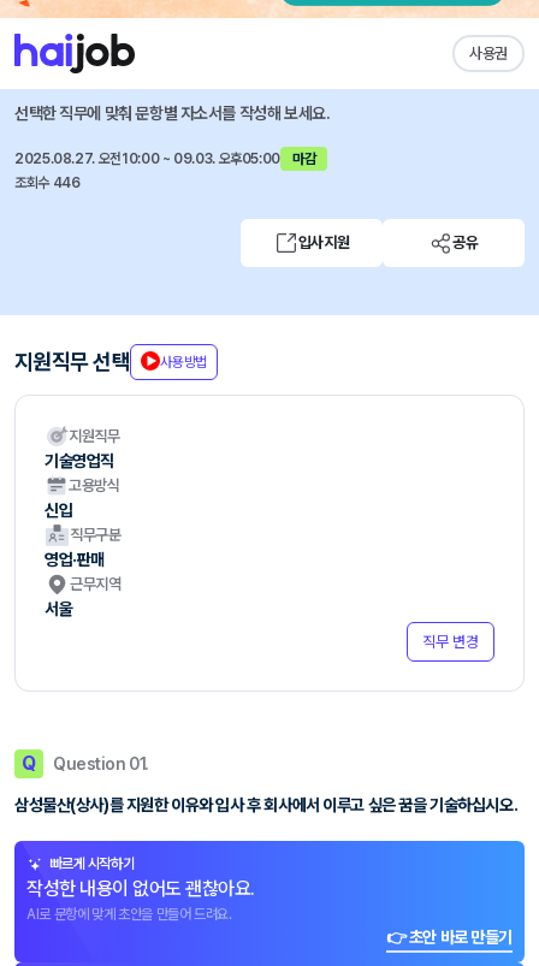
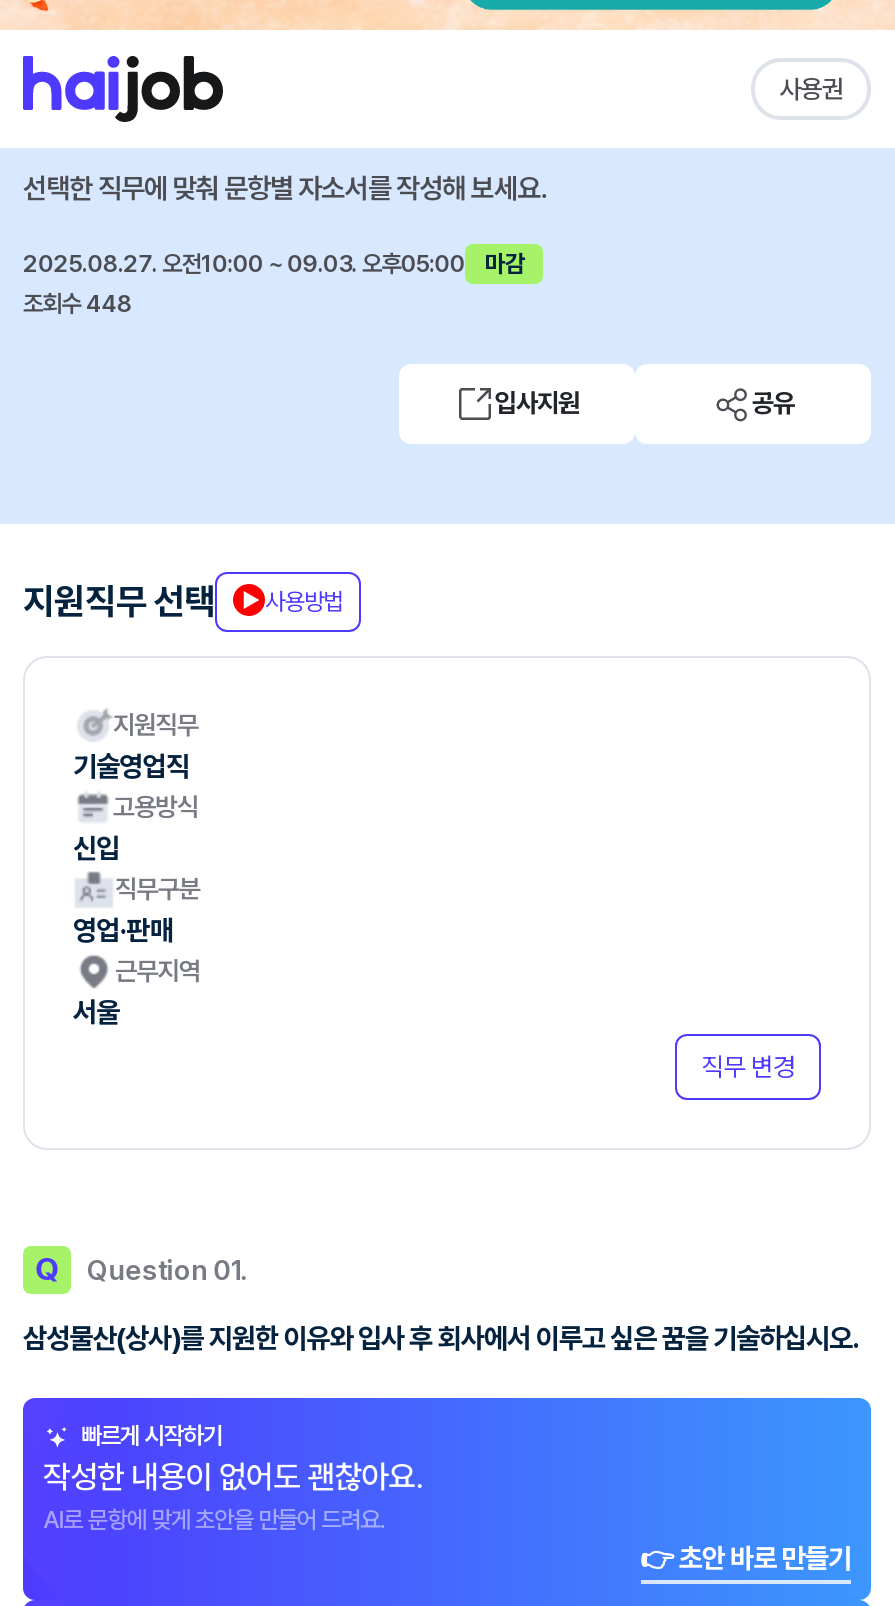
[14,174,80,191] 조회수 446 -> [23,290,132,318] 조회수 448

